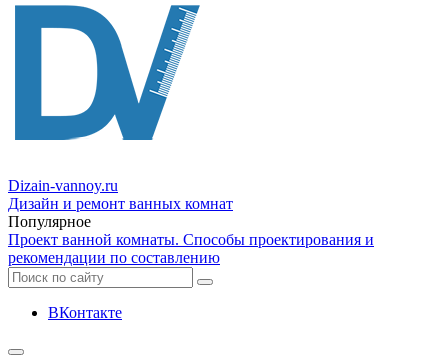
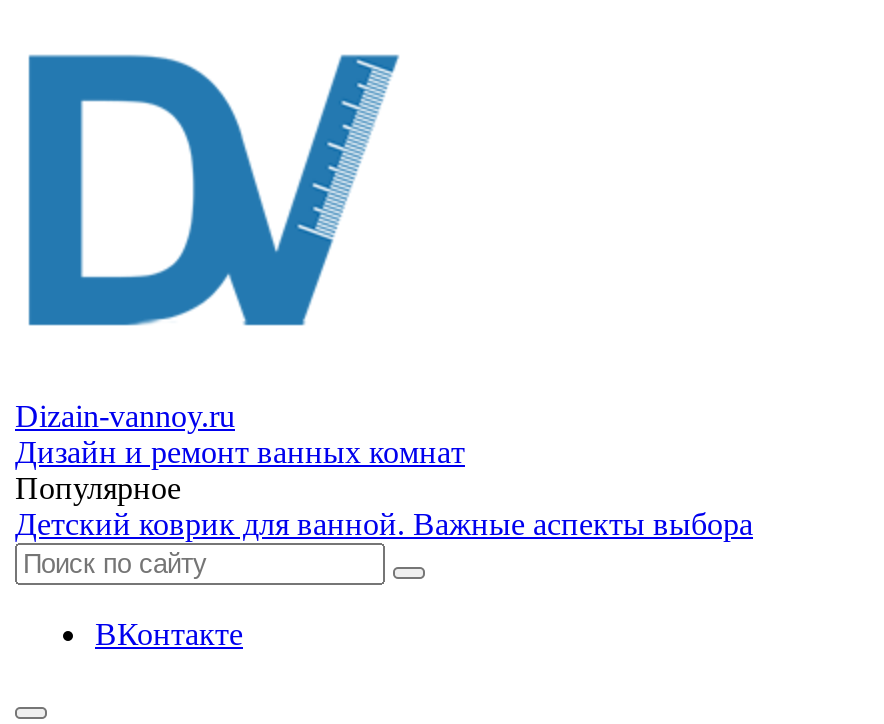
[8,231,374,266] Проект ванной комнаты. Способы проектирования и | рекомендации по составлению -> [15,507,753,541] Детский коврик для ванной. Важные аспекты выбора

